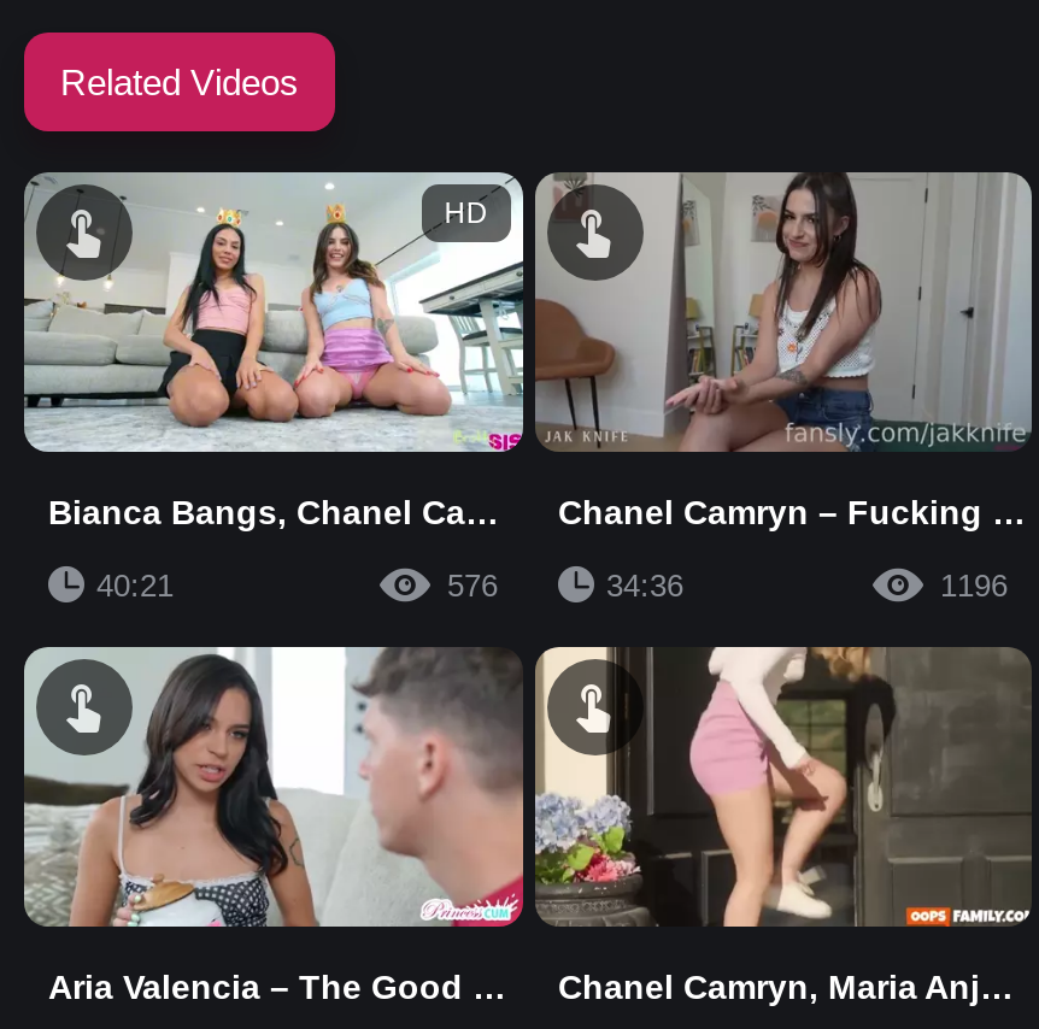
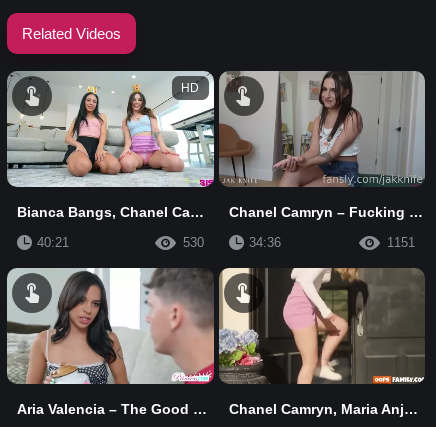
[447,567,498,603] 576 -> [182,235,203,250] 530
[940,567,1008,603] 1196 -> [387,235,415,250] 1151

